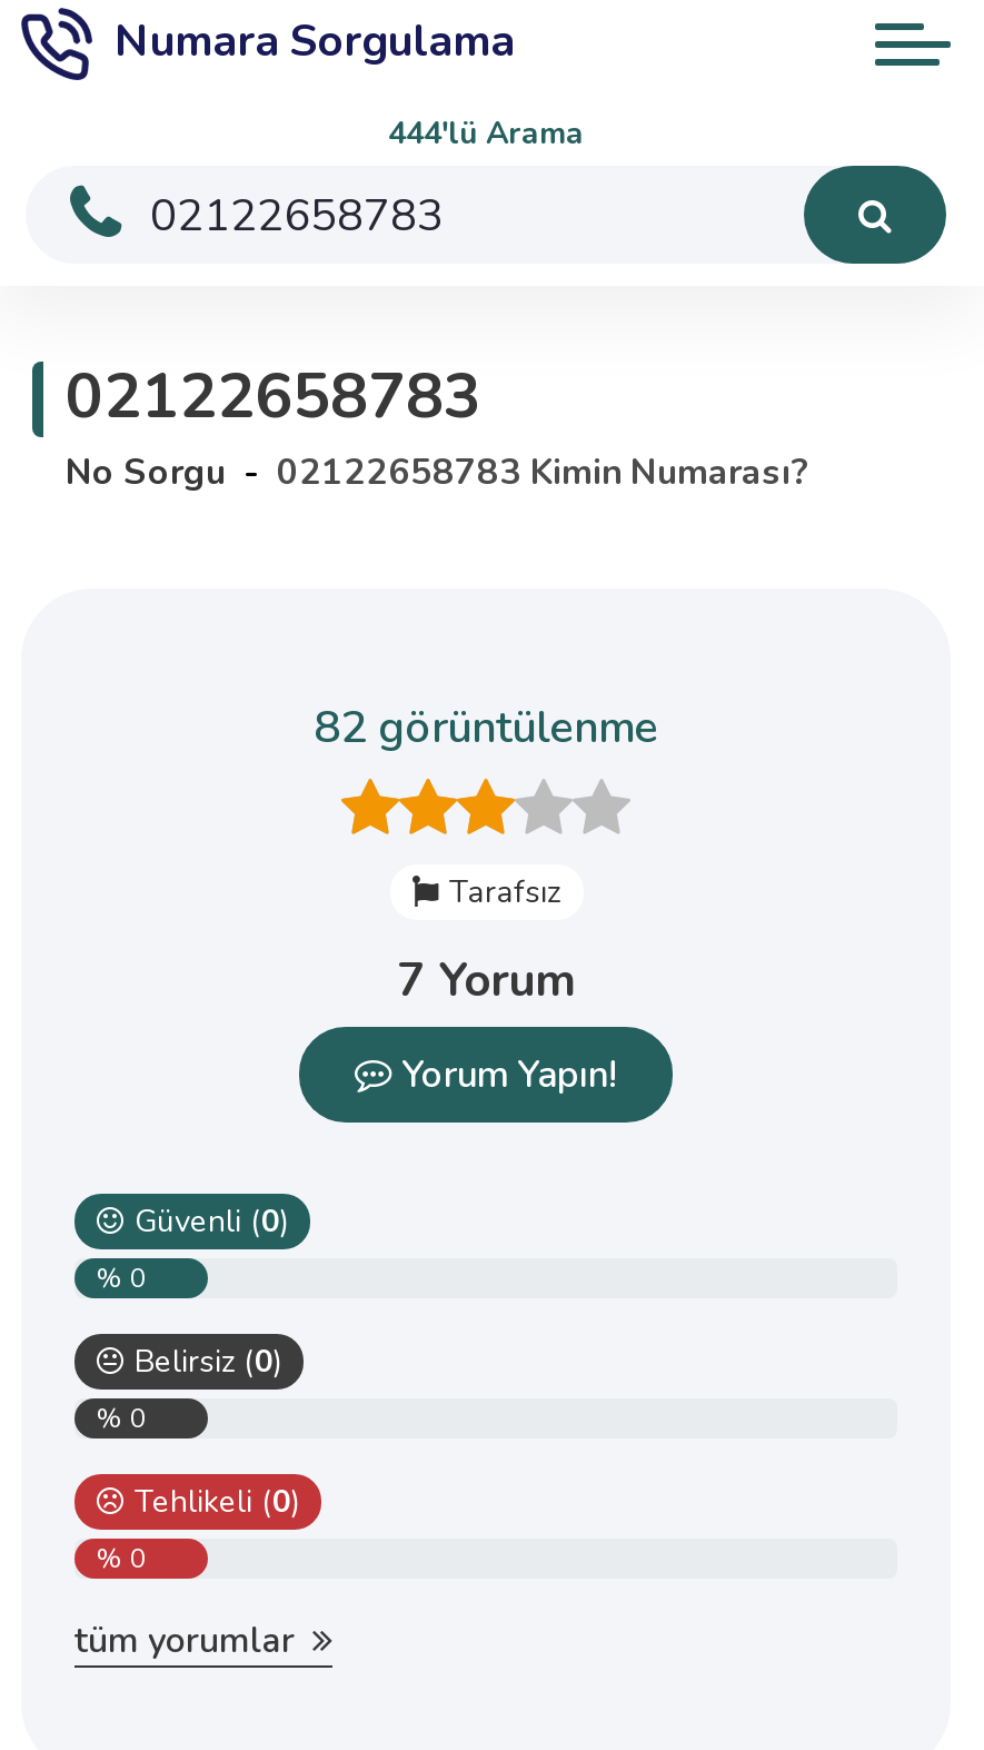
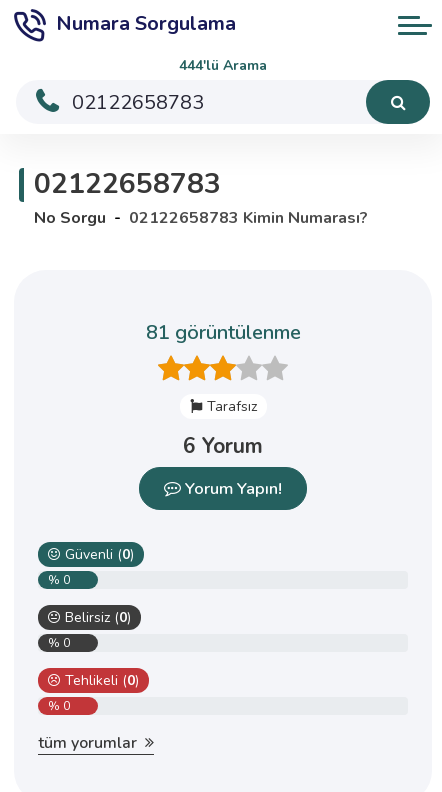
[314,698,658,758] 82 görüntülenme -> [145,319,300,346] 81 görüntülenme
[397,949,575,1011] 7 Yorum -> [183,432,263,460] 6 Yorum

